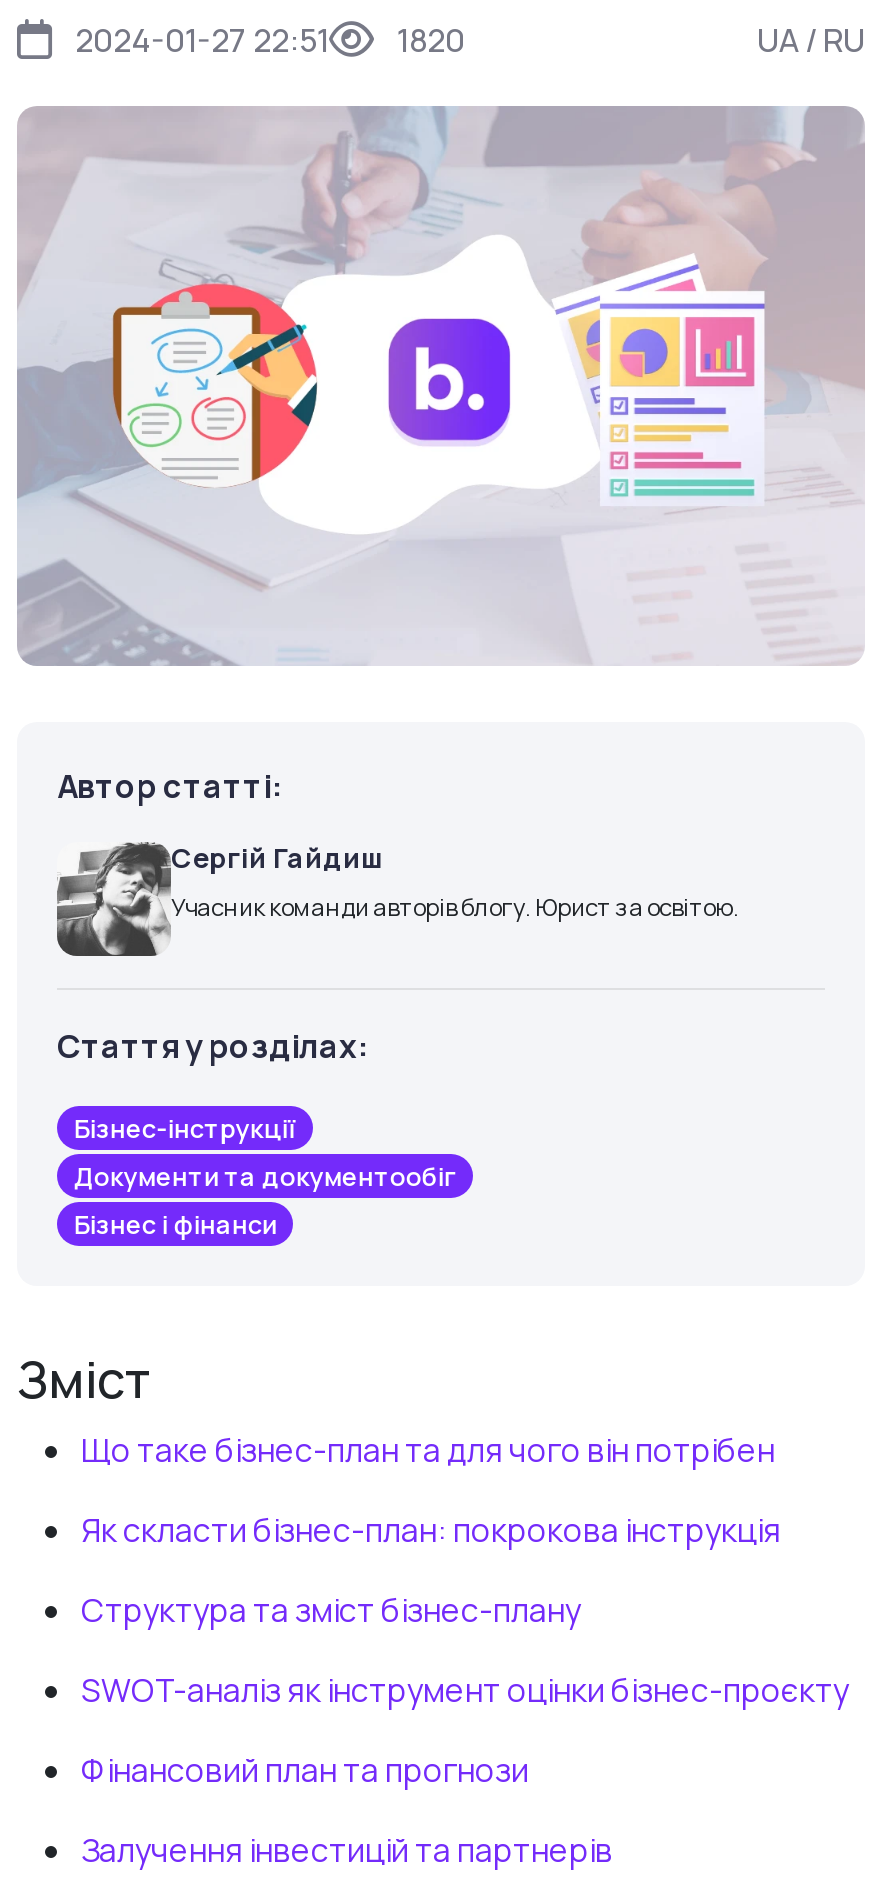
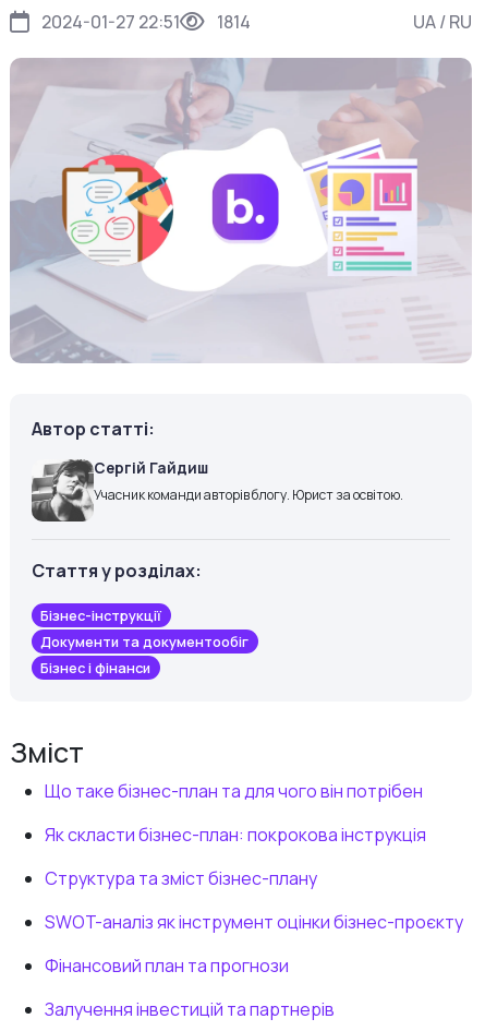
[69,18,465,62] 2024-01-27 22:51 1820 -> [38,10,251,34] 2024-01-27 22:51 1814

